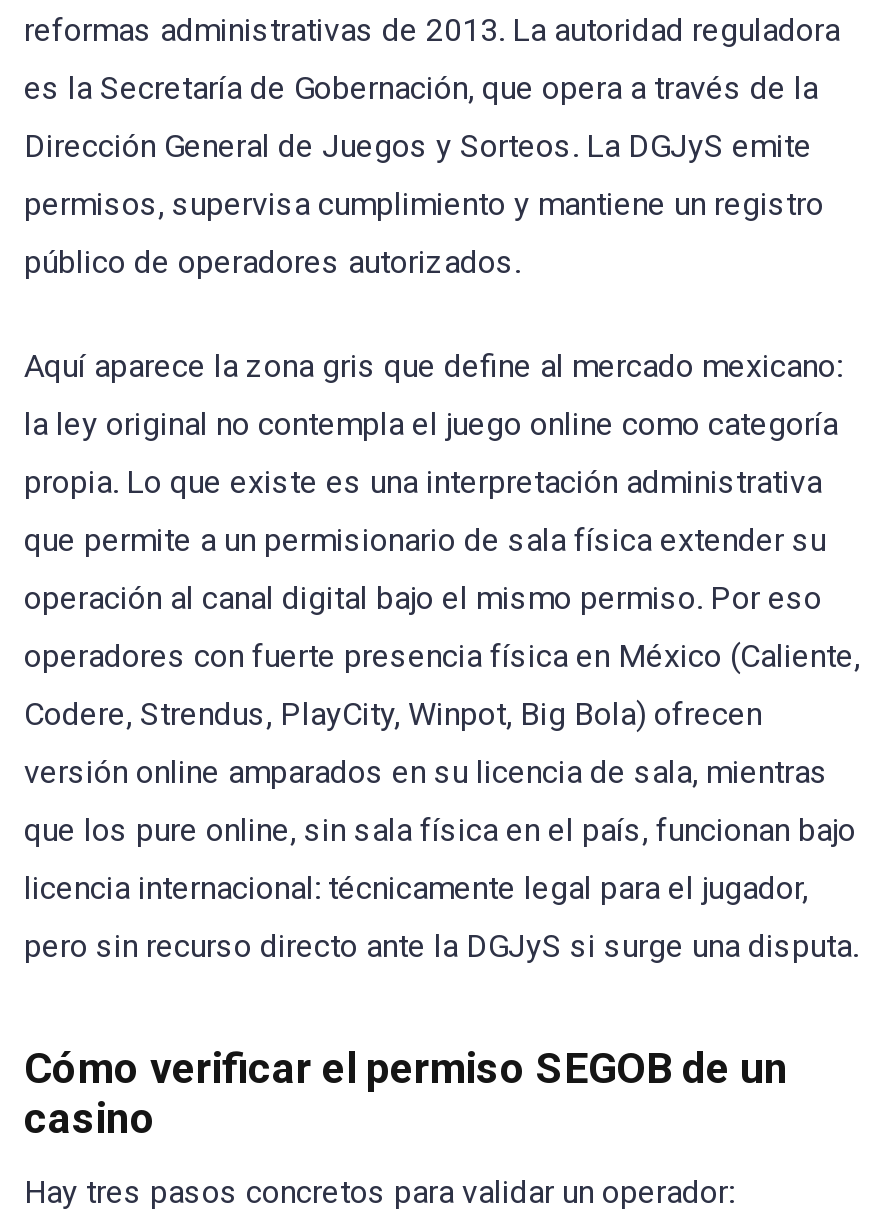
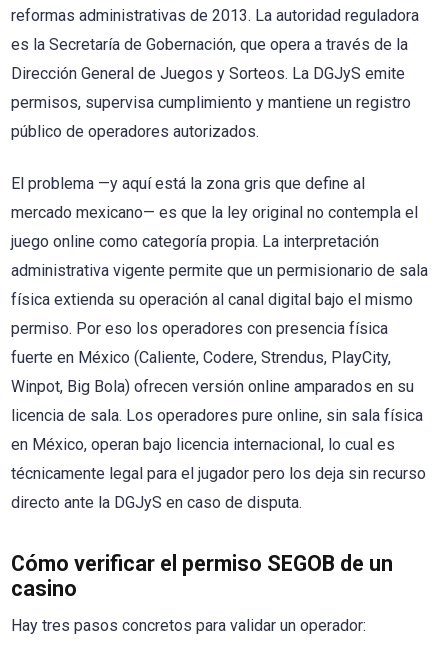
[24,348,860,966] Aquí aparece la zona gris que define al mercado mexicano: | la ley original no contempla el juego online como categoría | propia. Lo que existe es una interpretación administrativa | que permite a un permisionario de sala física extender su | operación al canal digital bajo el mismo permiso. Por eso | operadores con fuerte presencia física en México (Caliente, | Codere, Strendus, PlayCity, Winpot, Big Bola) ofrecen | versión online amparados en su licencia de sala, mientras | que los pure online, sin sala física en el país, funcionan bajo | licencia internacional: técnicamente legal para el jugador, | pero sin recurso directo ante la DGJyS si surge una disputa. -> [11,174,428,512] El problema —y aquí está la zona gris que define al | mercado mexicano— es que la ley original no contempla el | juego online como categoría propia. La interpretación | administrativa vigente permite que un permisionario de sala | física extienda su operación al canal digital bajo el mismo | permiso. Por eso los operadores con presencia física | fuerte en México (Caliente, Codere, Strendus, PlayCity, | Winpot, Big Bola) ofrecen versión online amparados en su | licencia de sala. Los operadores pure online, sin sala física | en México, operan bajo licencia internacional, lo cual es | técnicamente legal para el jugador pero los deja sin recurso | directo ante la DGJyS en caso de disputa.

